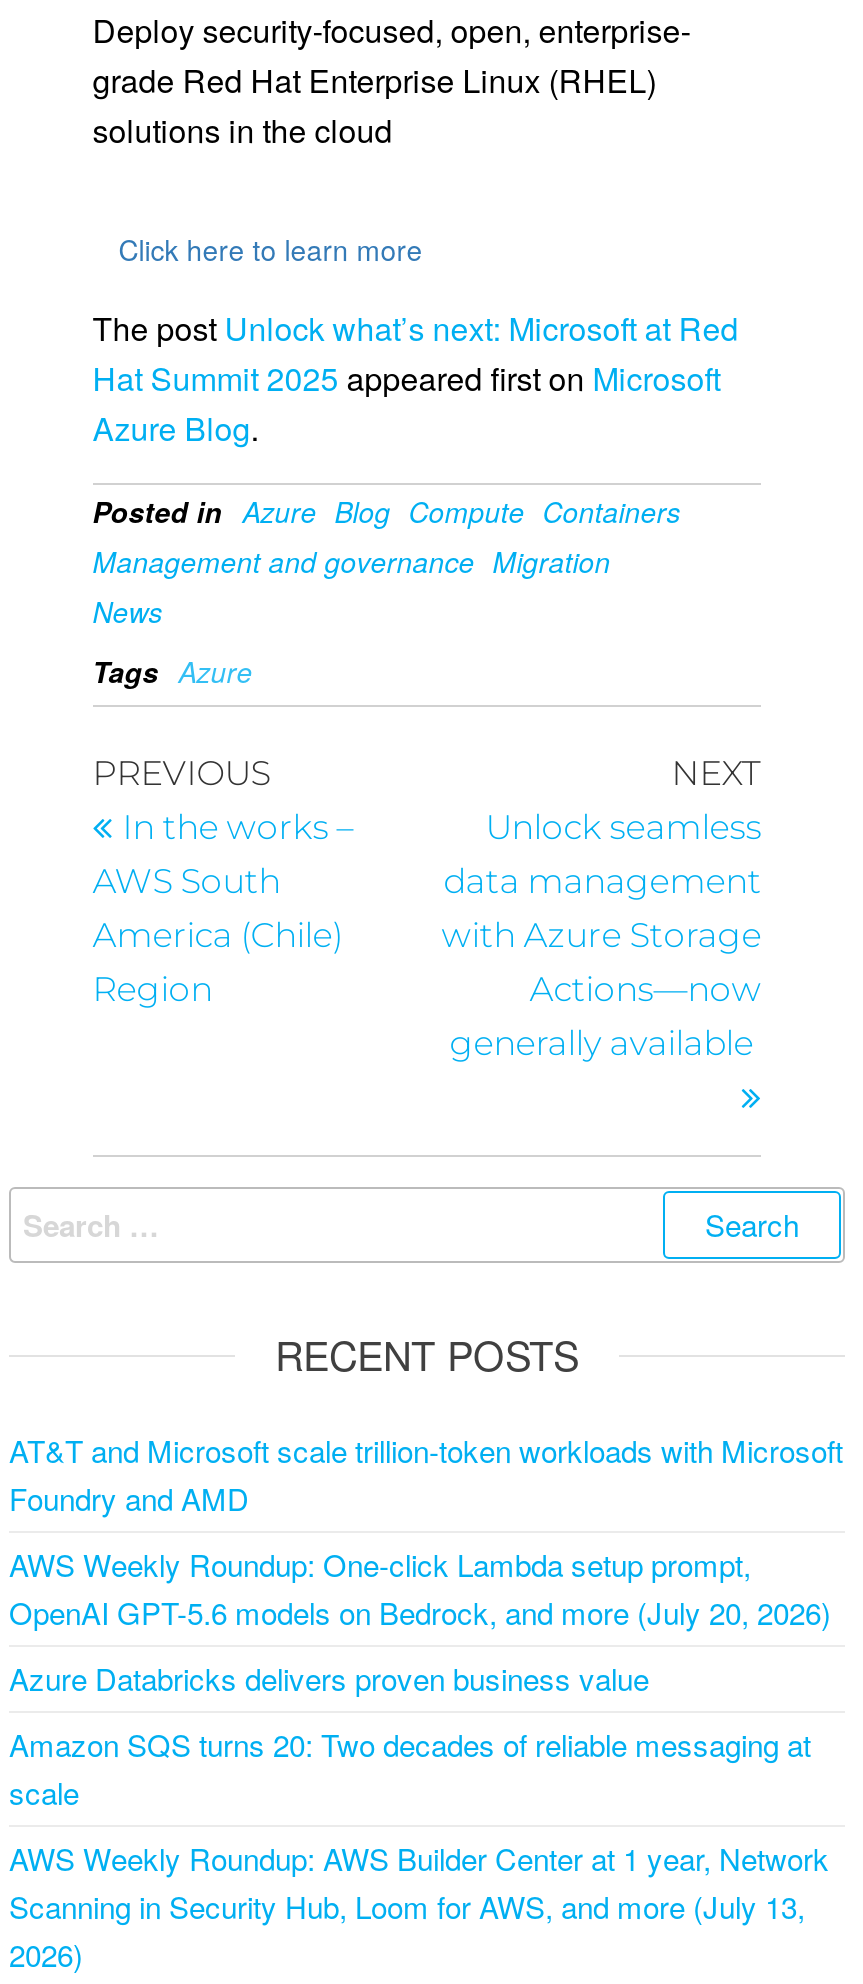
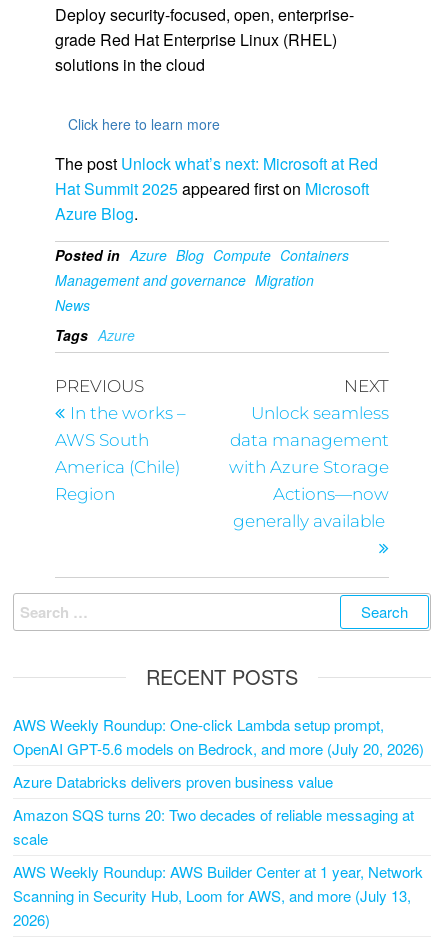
[9,1428,843,1518] AT&T and Microsoft scale trillion-token workloads with Microsoft | Foundry and AMD -> none

